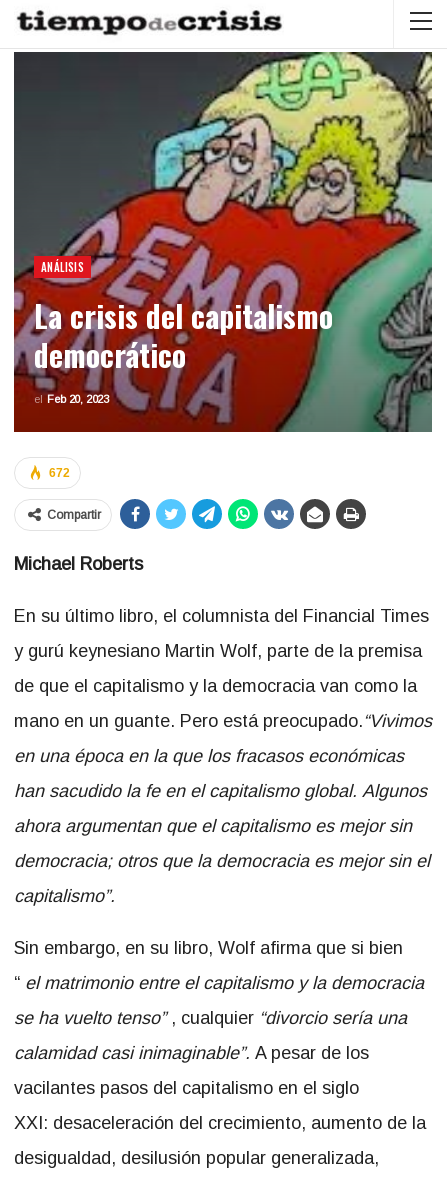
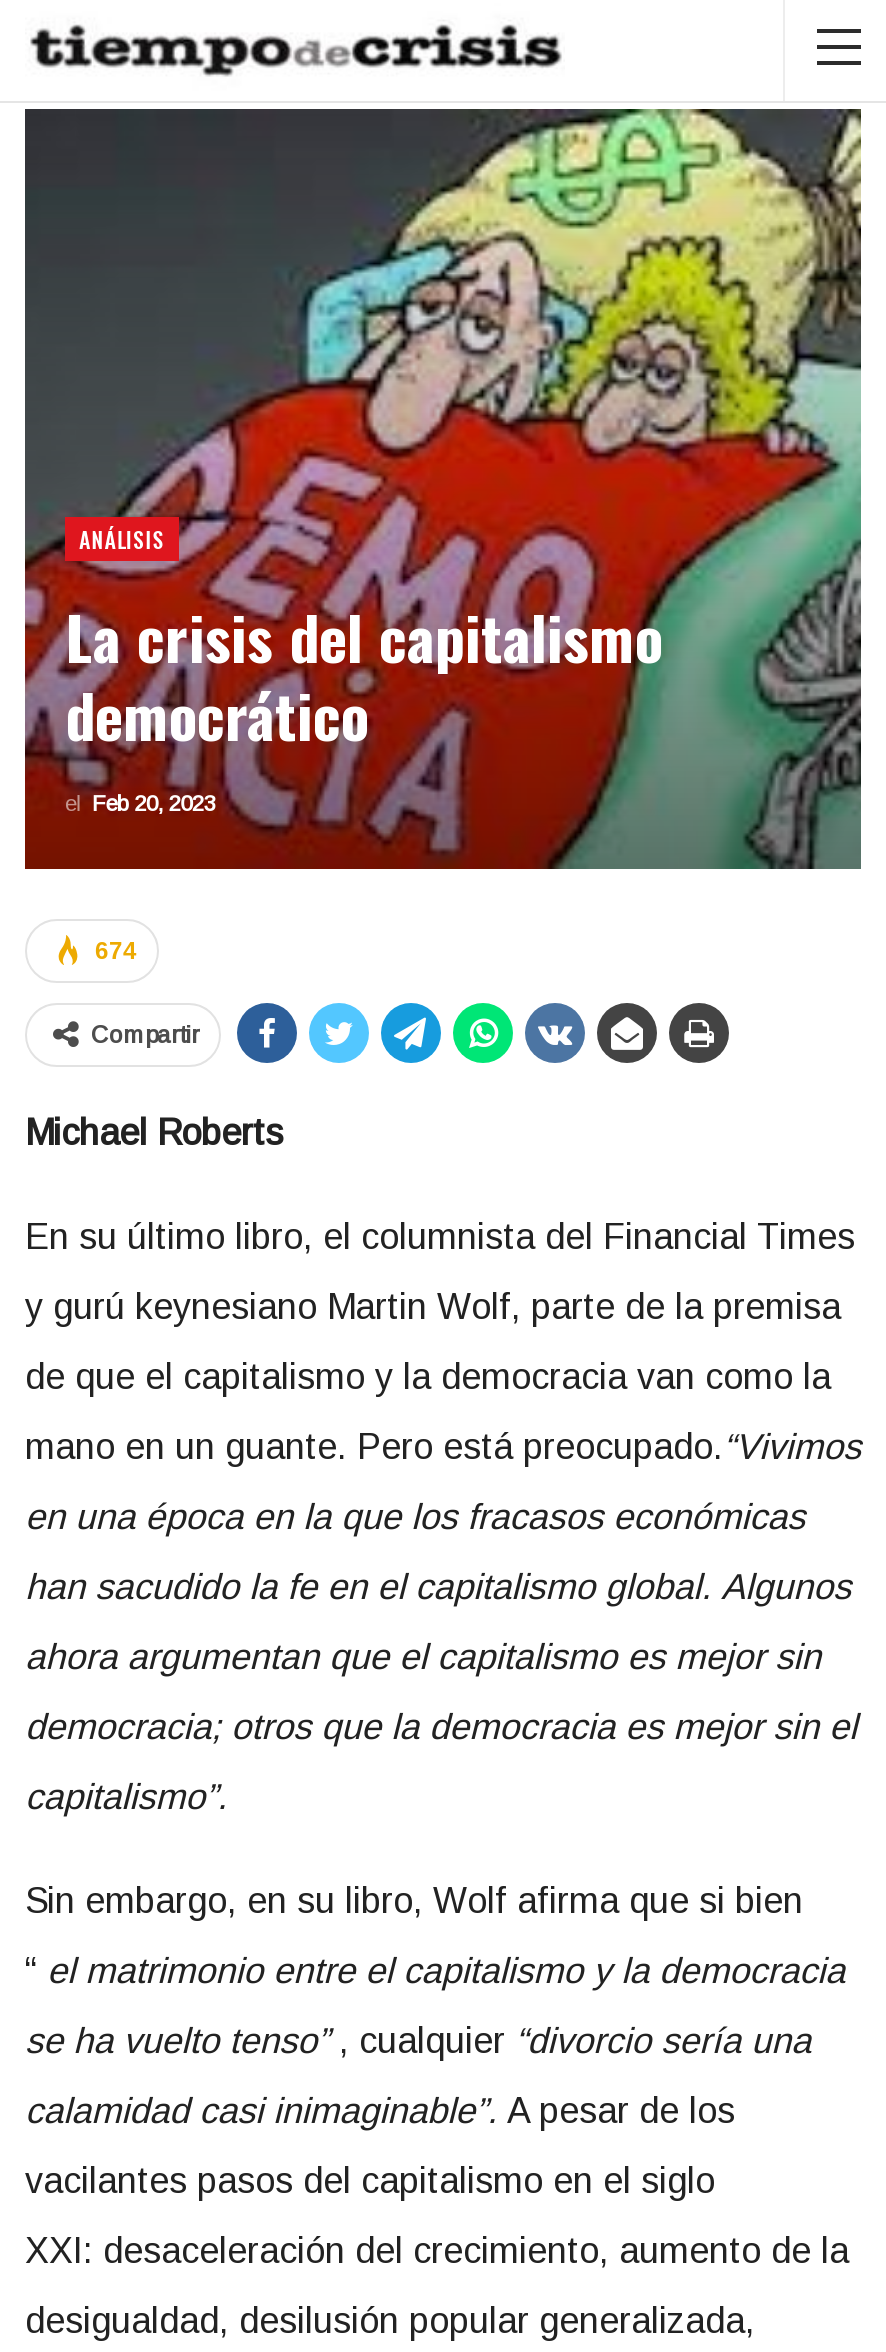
[49,466,70,480] 672 -> [95,937,137,965] 674

